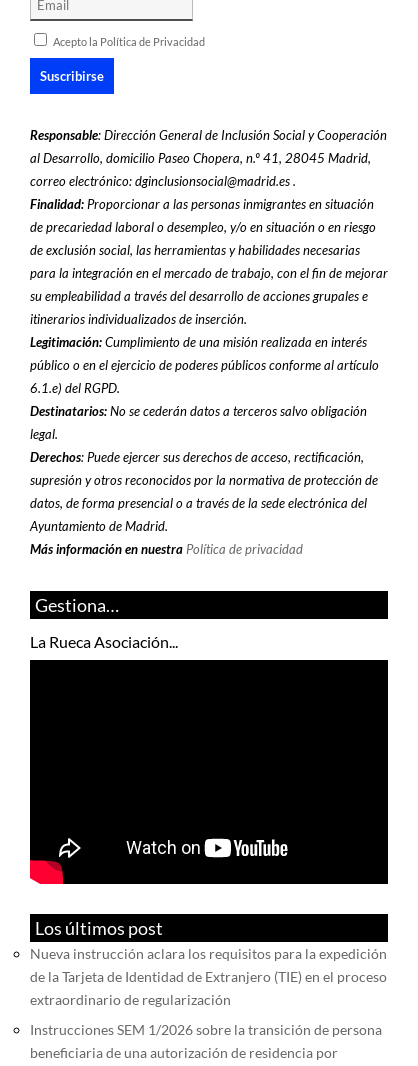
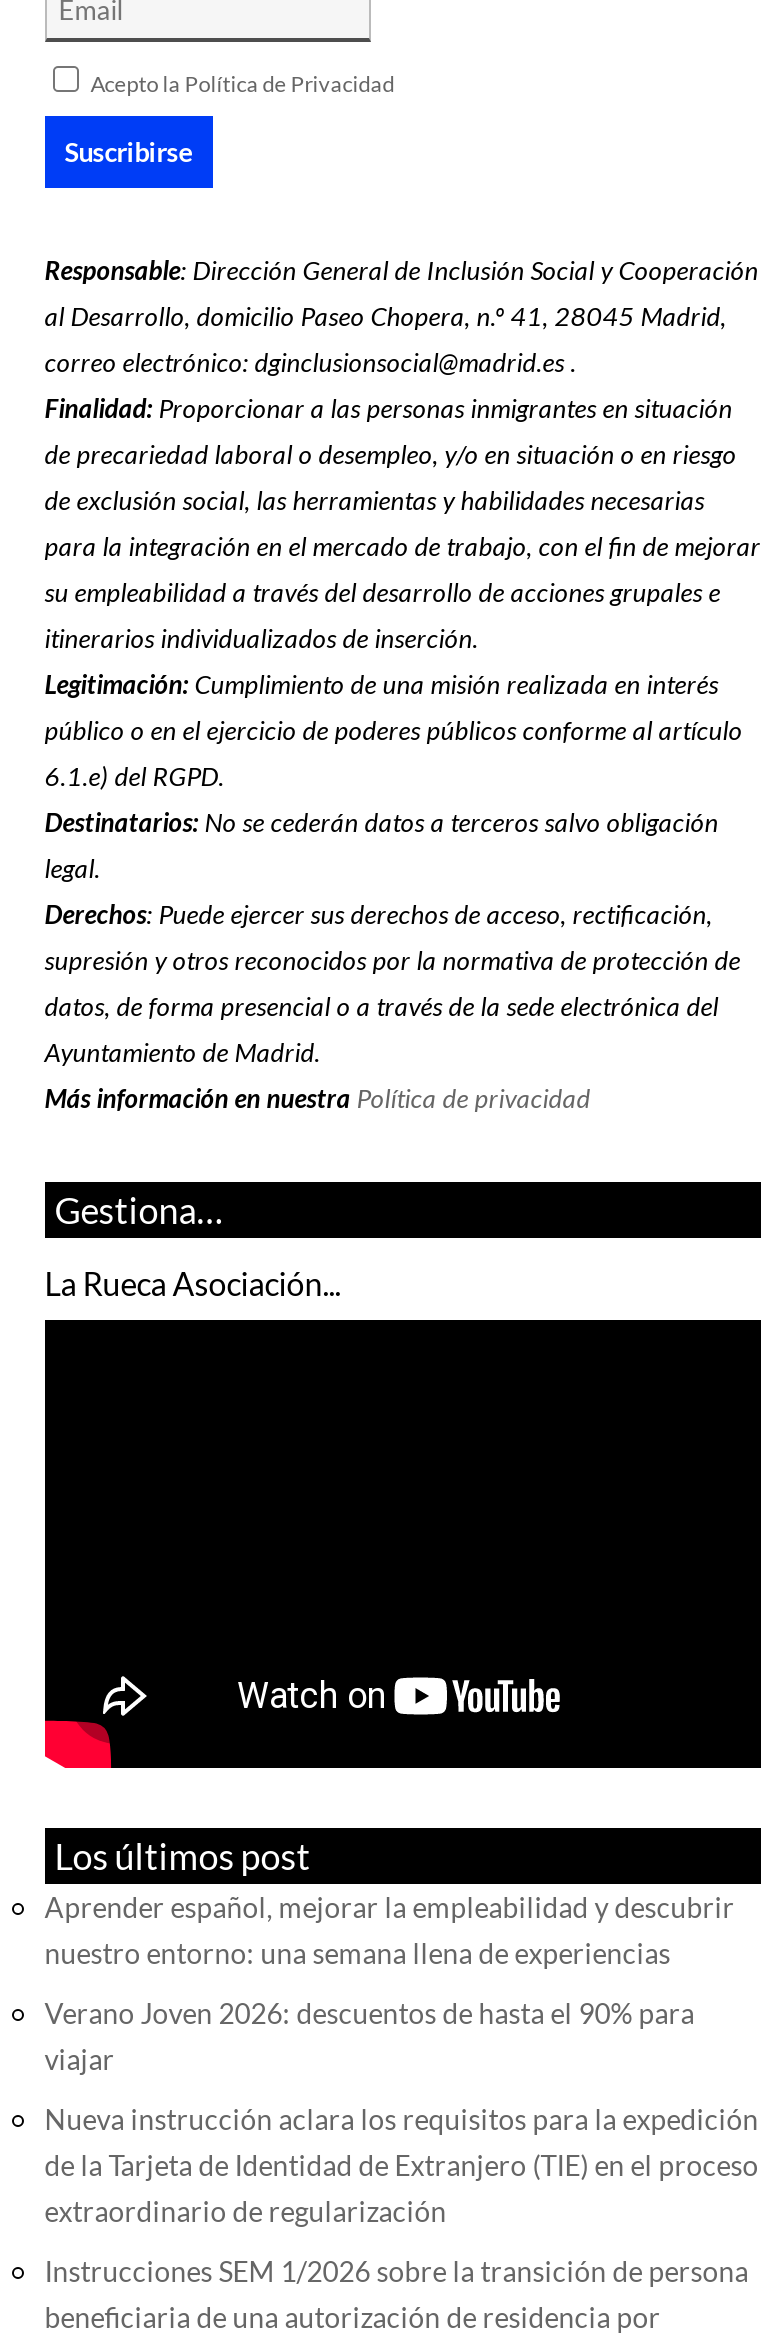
none -> [45,1890,735,2076] Aprender español, mejorar la empleabilidad y descubrir | nuestro entorno: una semana llena de experiencias | Verano Joven 2026: descuentos de hasta el 90% para | viajar

